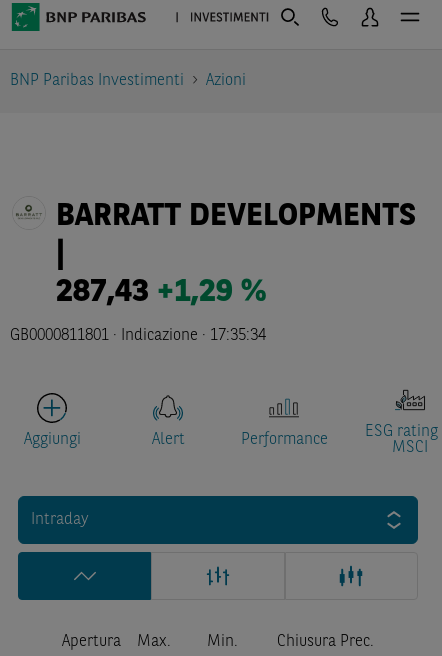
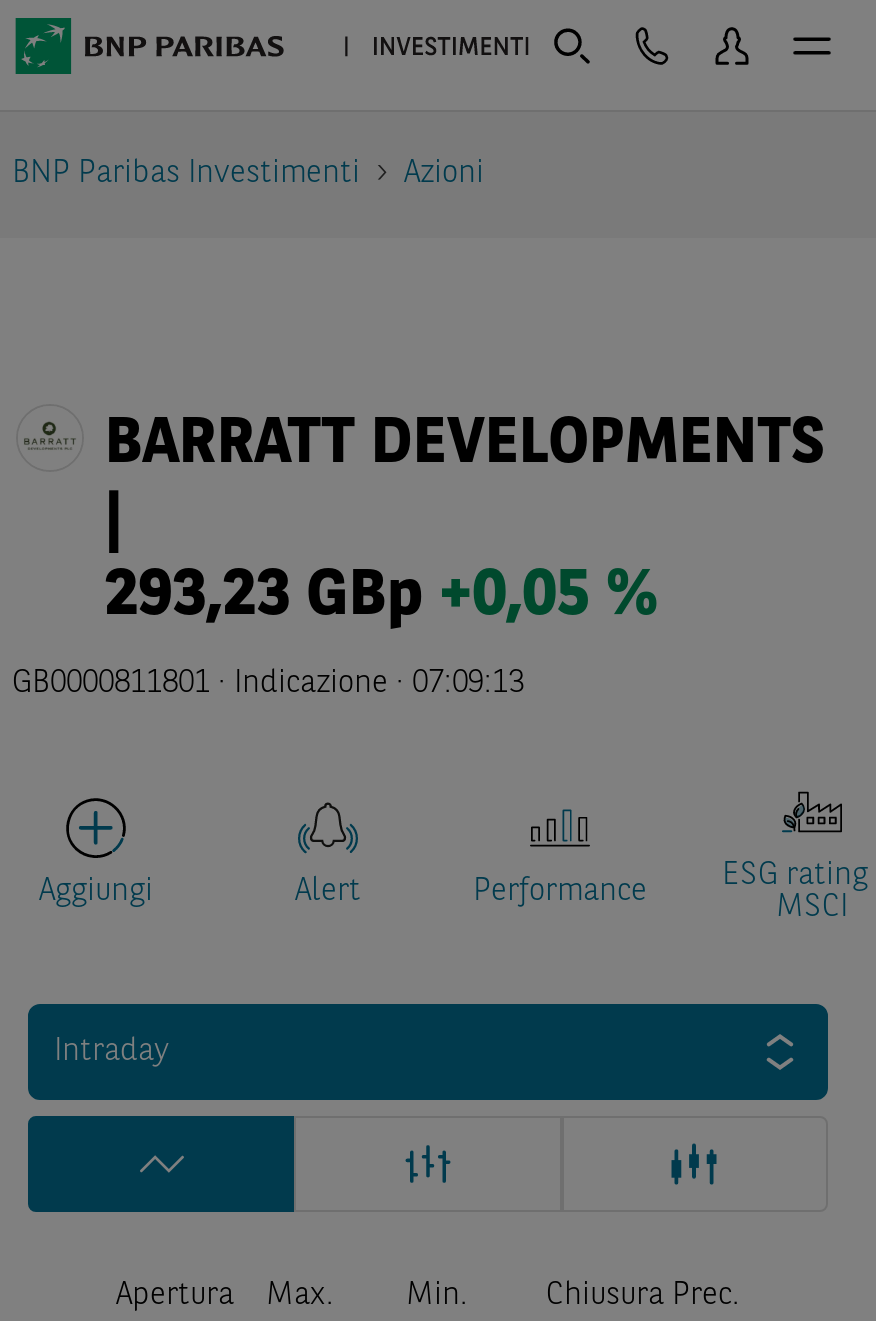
[56,277,266,309] 287,43 +1,29 % -> [105,566,657,630] 293,23 GBp +0,05 %
[10,328,266,344] GB0000811801 · Indicazione · 17:35:34 -> [12,668,524,700] GB0000811801 · Indicazione · 07:09:13

